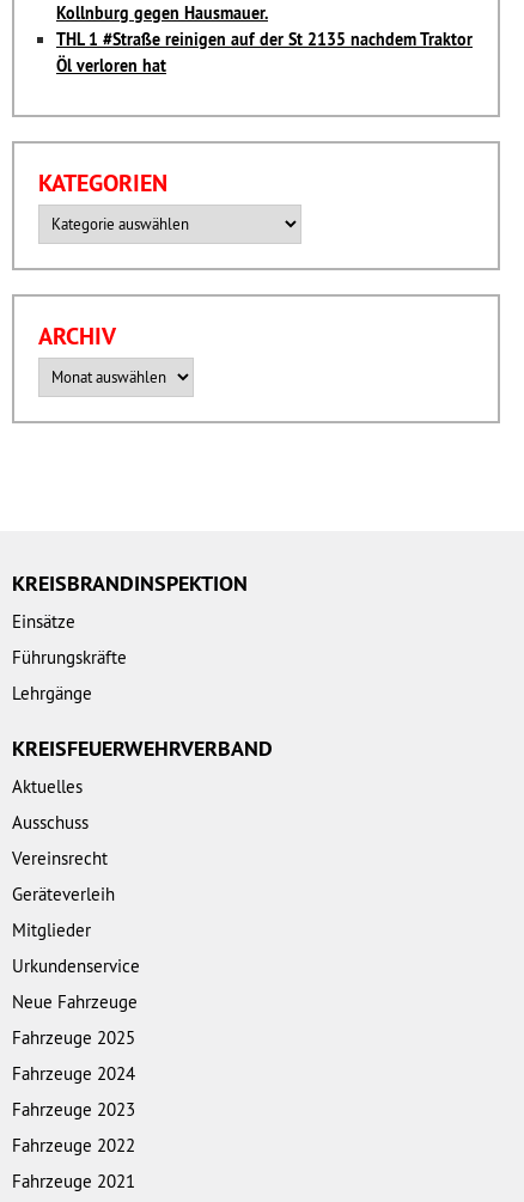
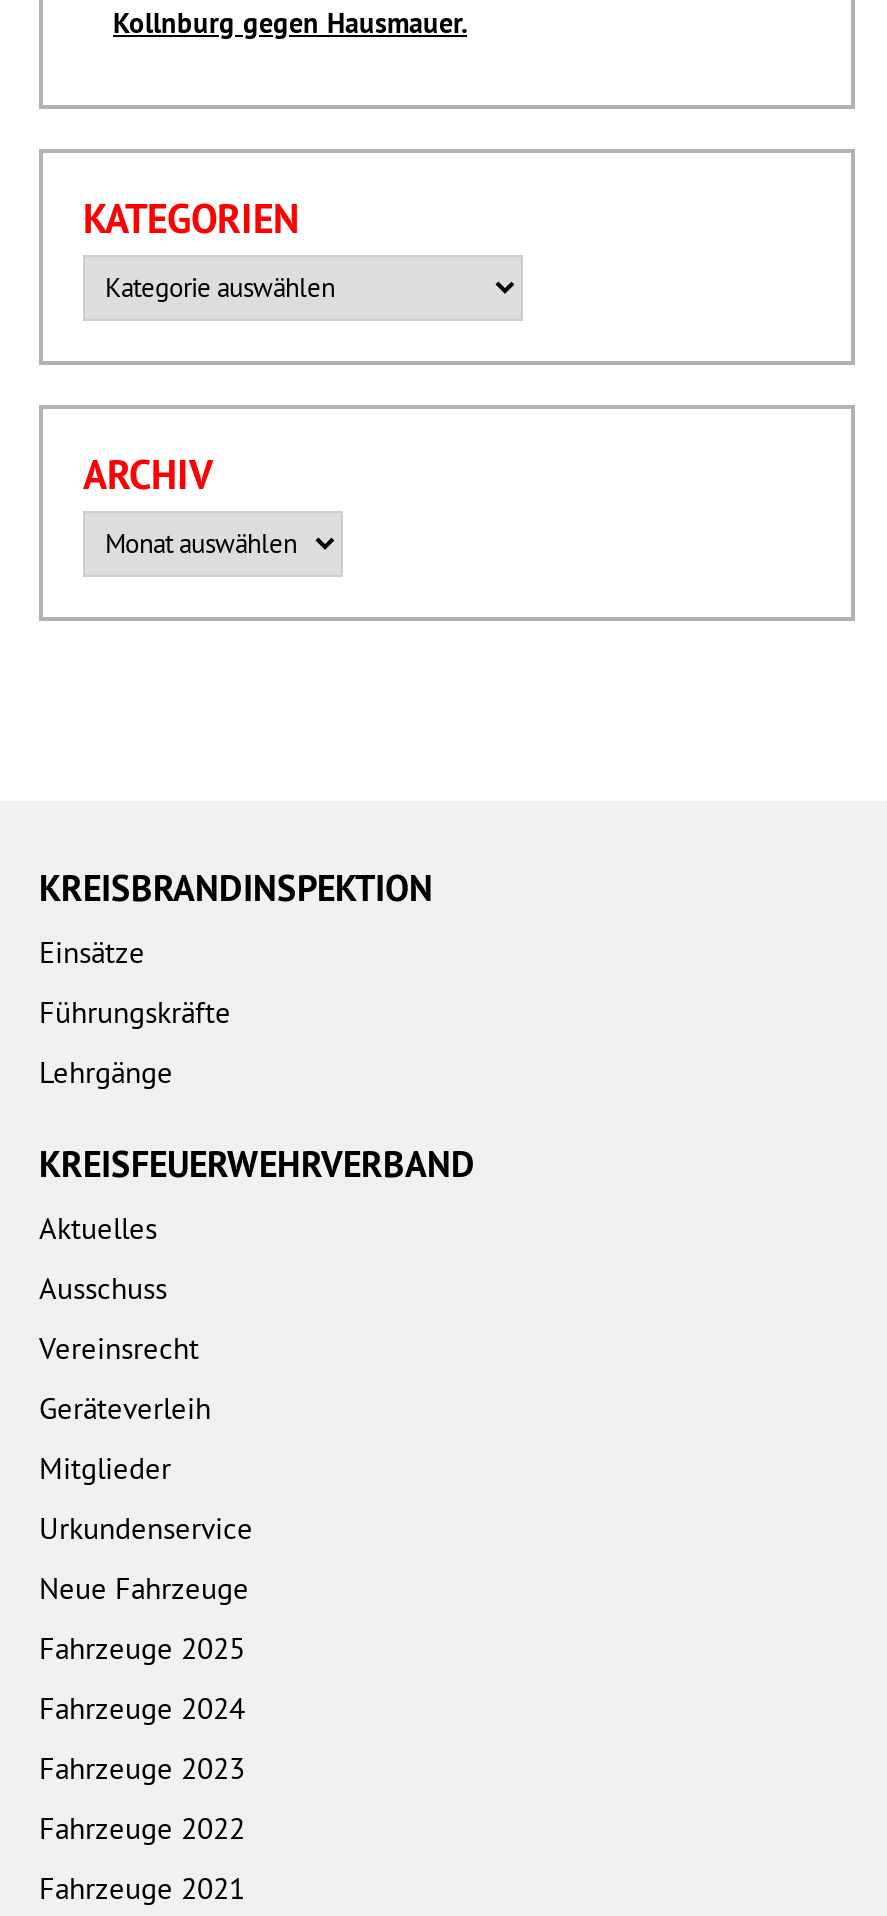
[56,29,473,77] THL 1 #Straße reinigen auf der St 2135 nachdem Traktor | Öl verloren hat -> none

